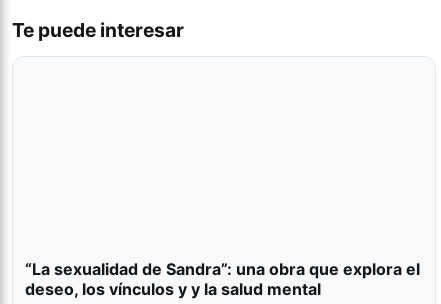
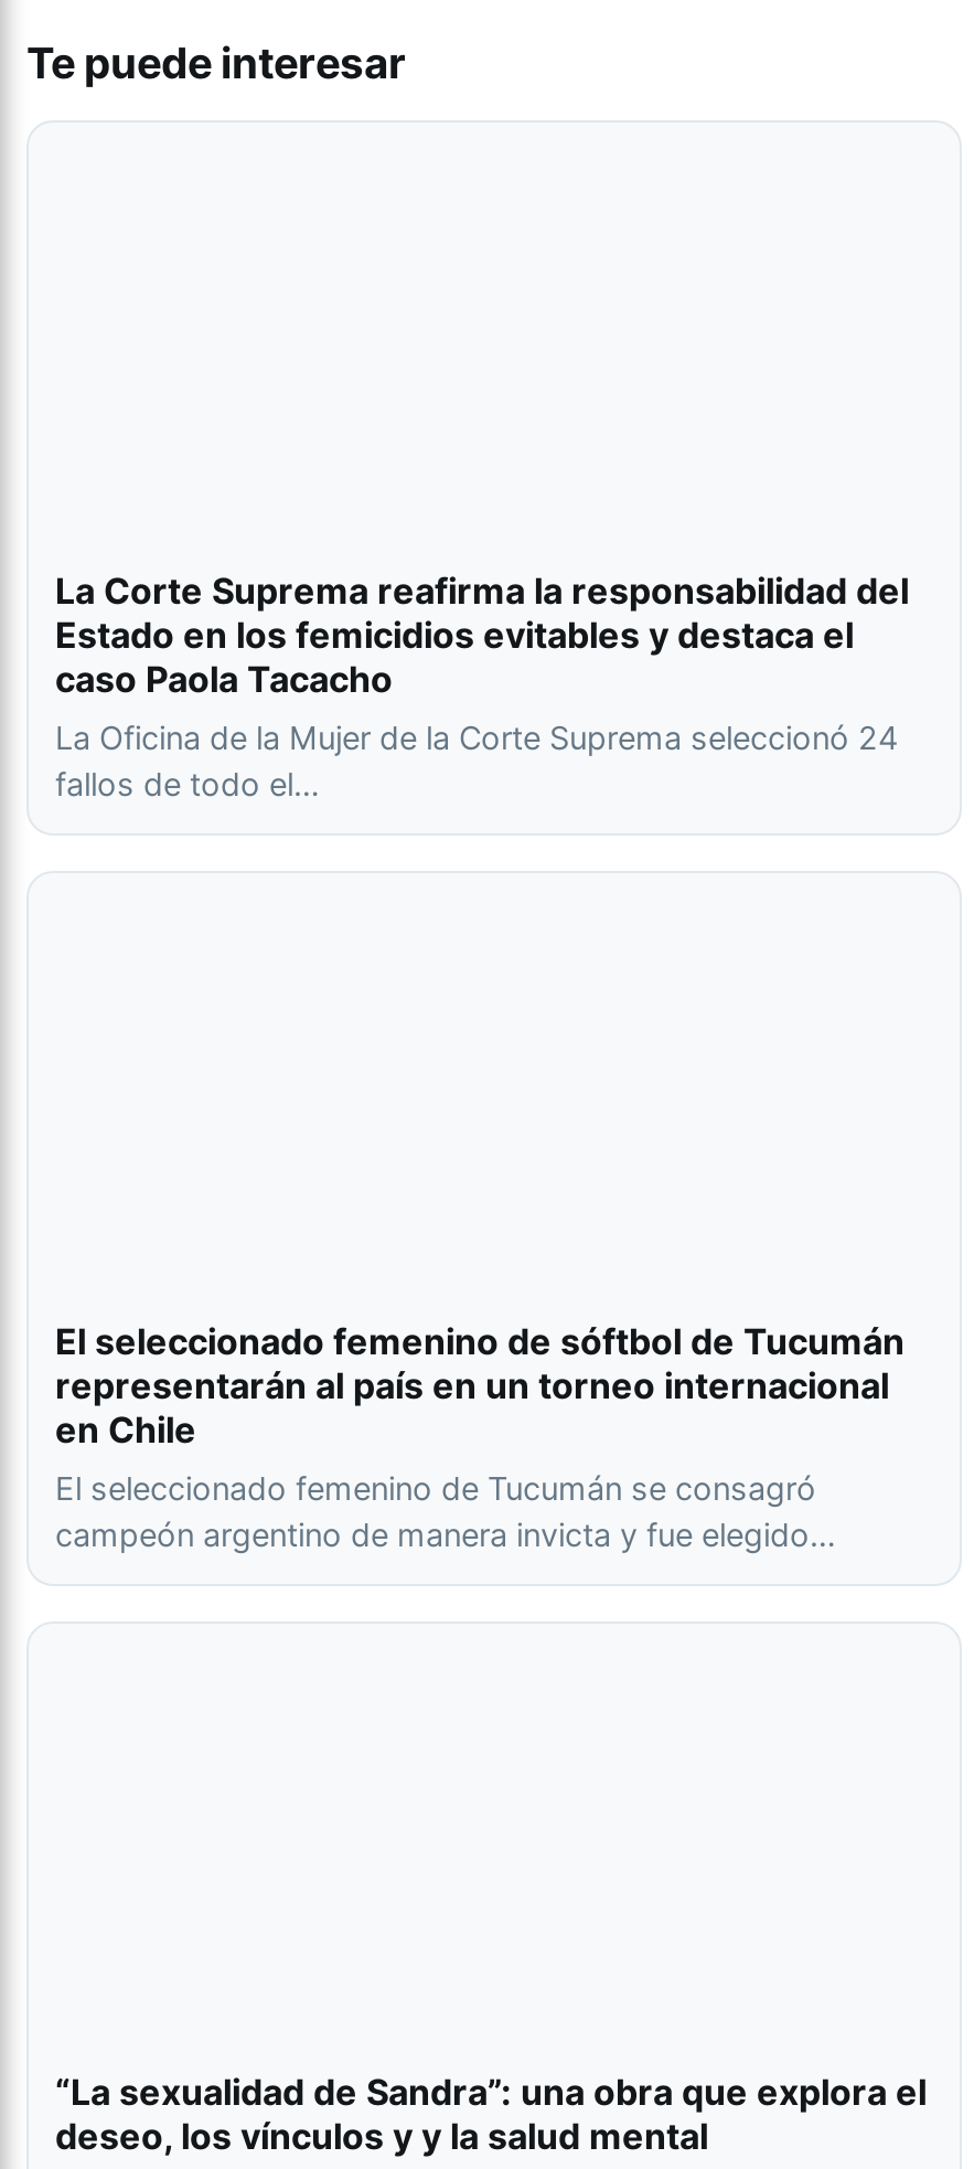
none -> [55,569,909,803] La Corte Suprema reafirma la responsabilidad del | Estado en los femicidios evitables y destaca el | caso Paola Tacacho | La Oficina de la Mujer de la Corte Suprema seleccionó 24 | fallos de todo el…
none -> [55,1320,905,1554] El seleccionado femenino de sóftbol de Tucumán | representarán al país en un torneo internacional | en Chile | El seleccionado femenino de Tucumán se consagró | campeón argentino de manera invicta y fue elegido…

